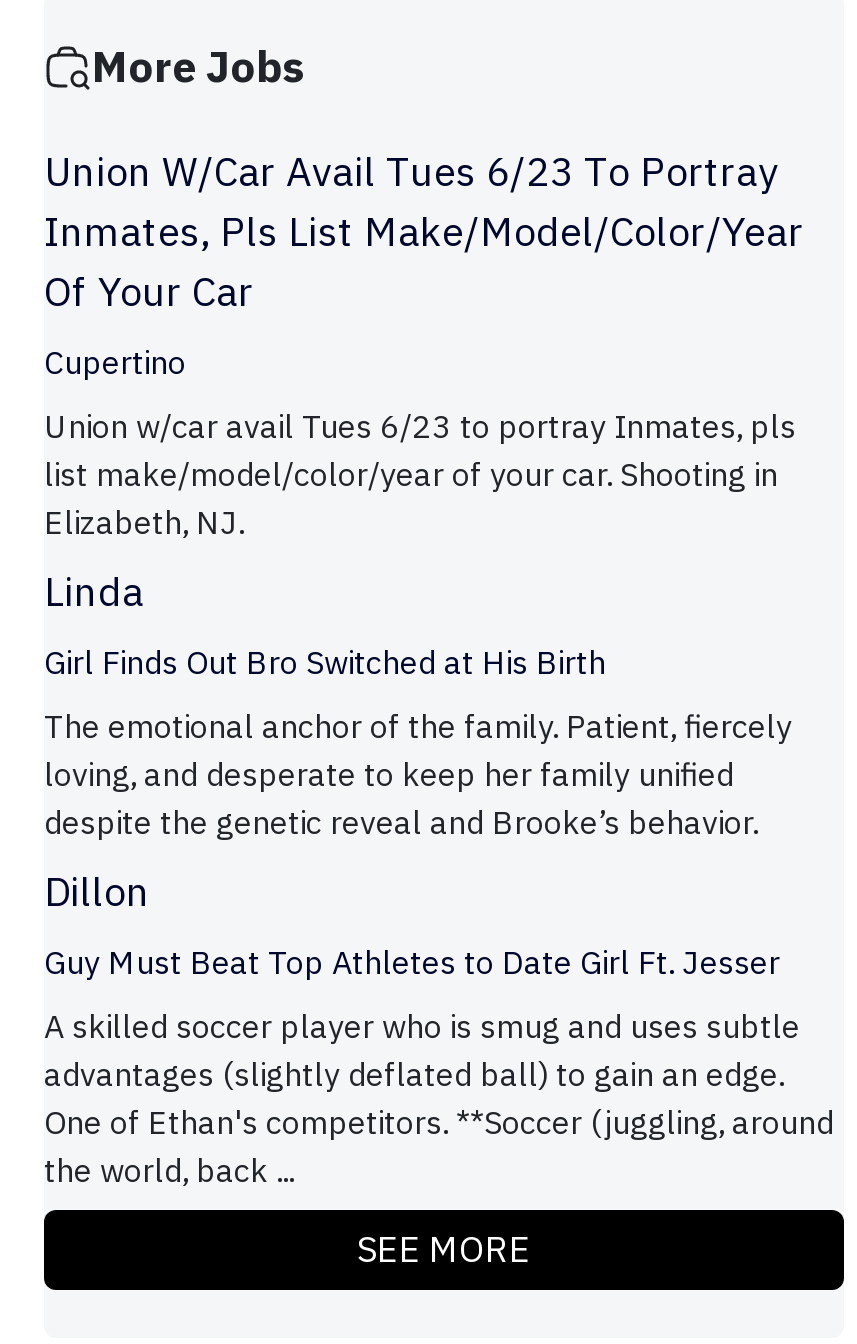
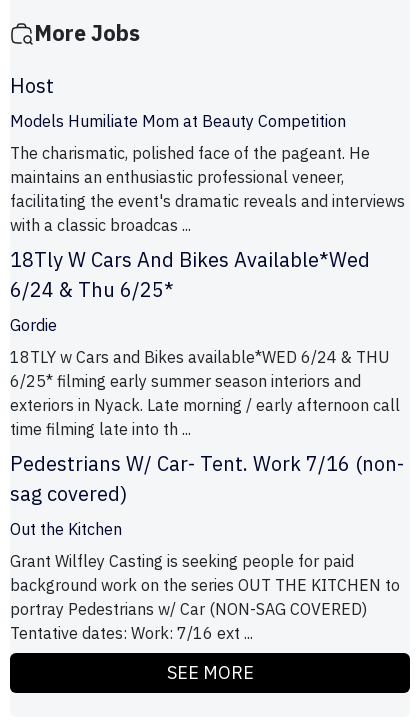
[44,144,804,382] Union W/Car Avail Tues 6/23 To Portray | Inmates, Pls List Make/Model/Color/Year | Of Your Car | Cupertino -> [10,72,346,131] Host | Models Humiliate Mom at Beauty Competition
[44,406,796,682] Union w/car avail Tues 6/23 to portray Inmates, pls | list make/model/color/year of your car. Shooting in | Elizabeth, NJ. | Linda | Girl Finds Out Bro Switched at His Birth -> [10,143,405,335] The charismatic, polished face of the pageant. He | maintains an enthusiastic professional veneer, | facilitating the event's dramatic reveals and interviews | with a classic broadcas ... | 18Tly W Cars And Bikes Available*Wed | 6/24 & Thu 6/25* | Gordie
[44,706,792,982] The emotional anchor of the family. Patient, fiercely | loving, and desperate to keep her family unified | despite the genetic reveal and Brooke’s behavior. | Dillon | Guy Must Beat Top Athletes to Date Girl Ft. Jesser -> [10,347,404,539] 18TLY w Cars and Bikes available*WED 6/24 & THU | 6/25* filming early summer season interiors and | exteriors in Nyack. Late morning / early afternoon call | time filming late into th ... | Pedestrians W/ Car- Tent. Work 7/16 (non- | sag covered) | Out the Kitchen
[44,1006,834,1190] A skilled soccer player who is smug and uses subtle | advantages (slightly deflated ball) to gain an edge. | One of Ethan's competitors. **Soccer (juggling, around | the world, back ... -> [10,551,400,643] Grant Wilfley Casting is seeking people for paid | background work on the series OUT THE KITCHEN to | portray Pedestrians w/ Car (NON-SAG COVERED) | Tentative dates: Work: 7/16 ext ...

